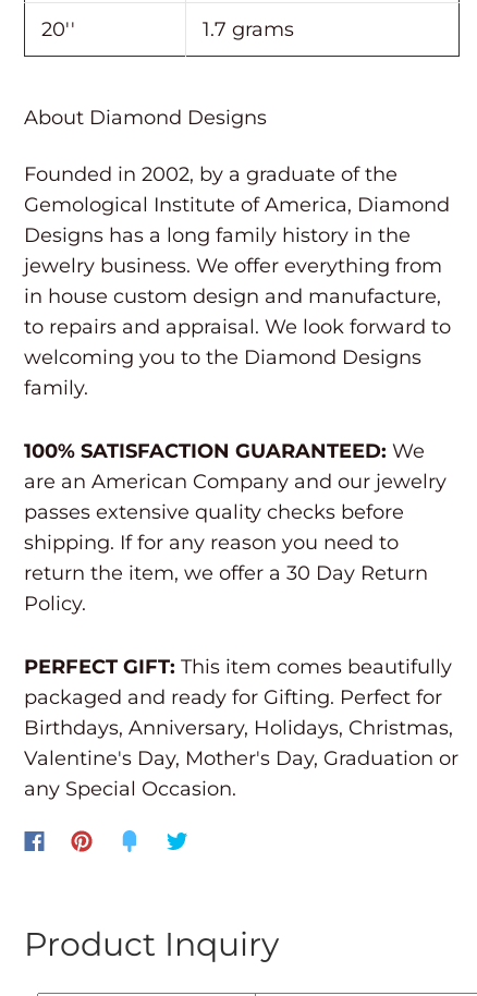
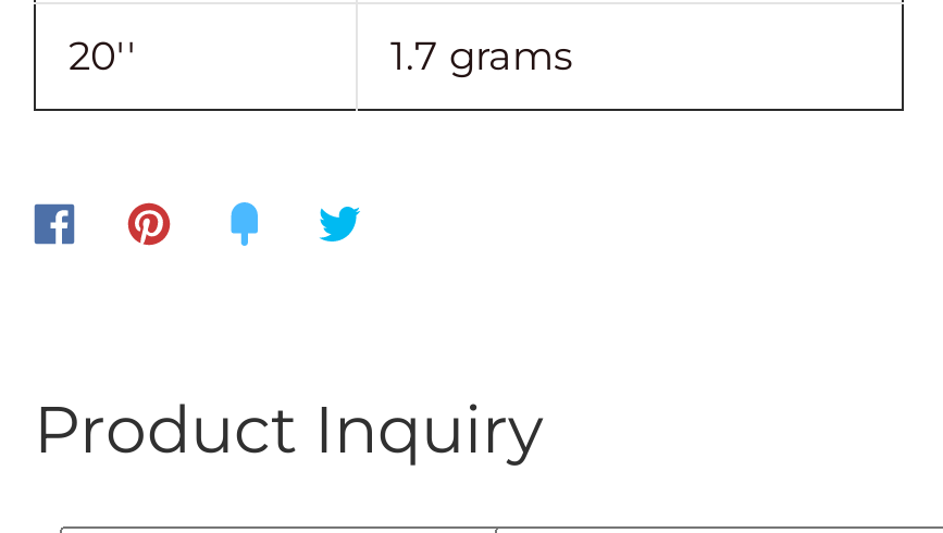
[24,106,458,801] About Diamond Designs | Founded in 2002, by a graduate of the | Gemological Institute of America, Diamond | Designs has a long family history in the | jewelry business. We offer everything from | in house custom design and manufacture, | to repairs and appraisal. We look forward to | welcoming you to the Diamond Designs | family. | 100% SATISFACTION GUARANTEED: We | are an American Company and our jewelry | passes extensive quality checks before | shipping. If for any reason you need to | return the item, we offer a 30 Day Return | Policy. | PERFECT GIFT: This item comes beautifully | packaged and ready for Gifting. Perfect for | Birthdays, Anniversary, Holidays, Christmas, | Valentine's Day, Mother's Day, Graduation or | any Special Occasion. -> none

